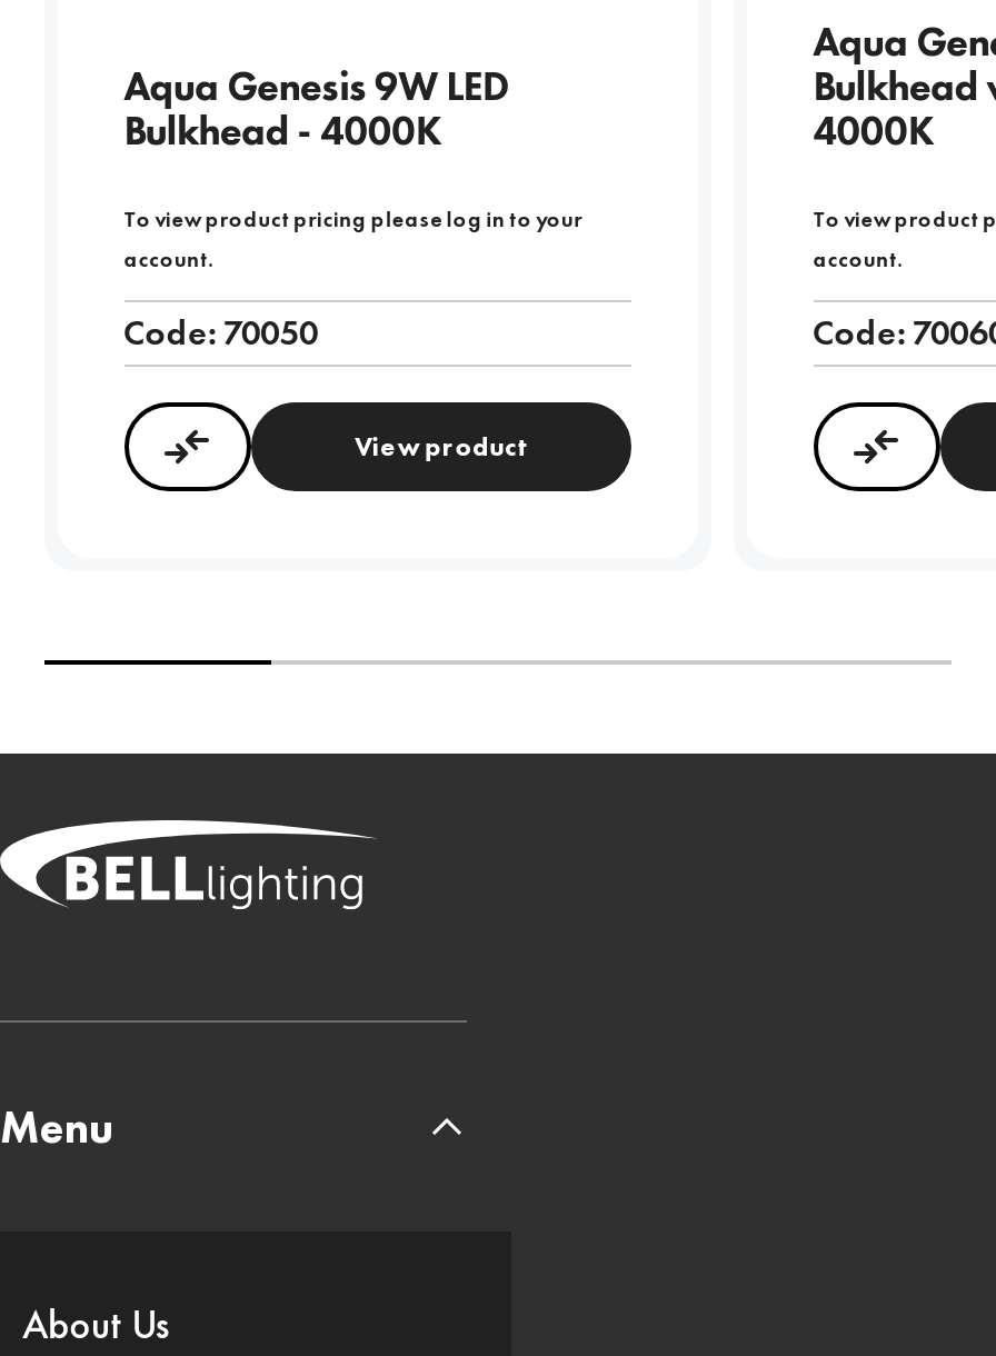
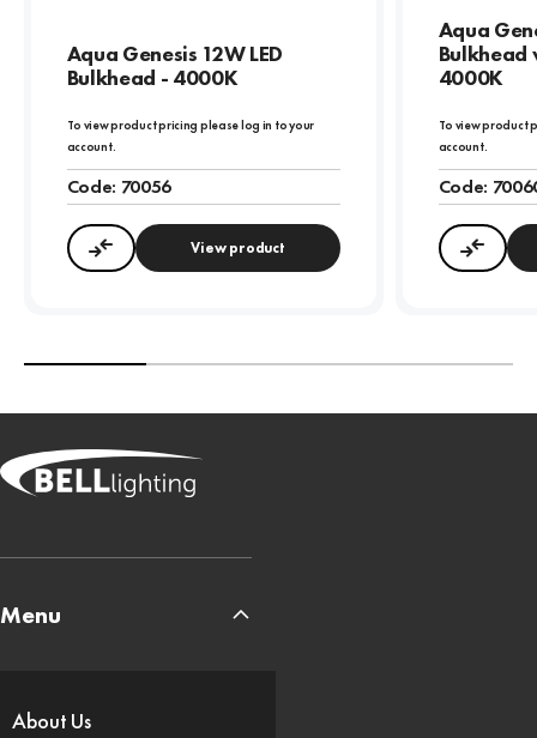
[124,61,508,112] Aqua Genesis 9W LED -> [67,40,283,68] Aqua Genesis 12W LED
[124,310,318,357] Code: 70050 -> [67,174,172,199] Code: 70056

